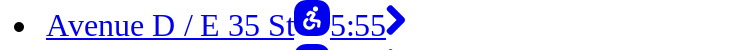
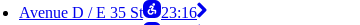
[46,8,386,42] Avenue D / E 35 St 5:55 -> [19,4,197,21] Avenue D / E 35 St 23:16

